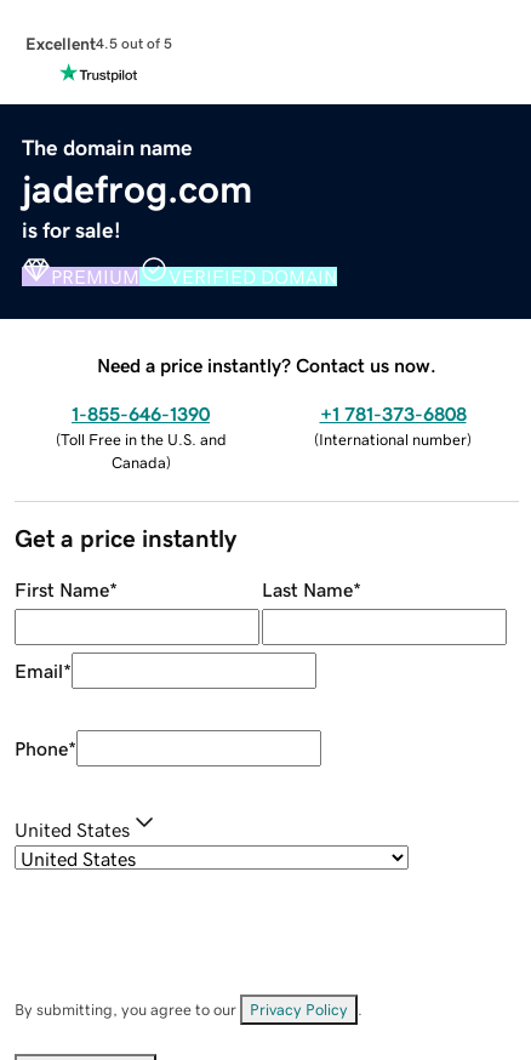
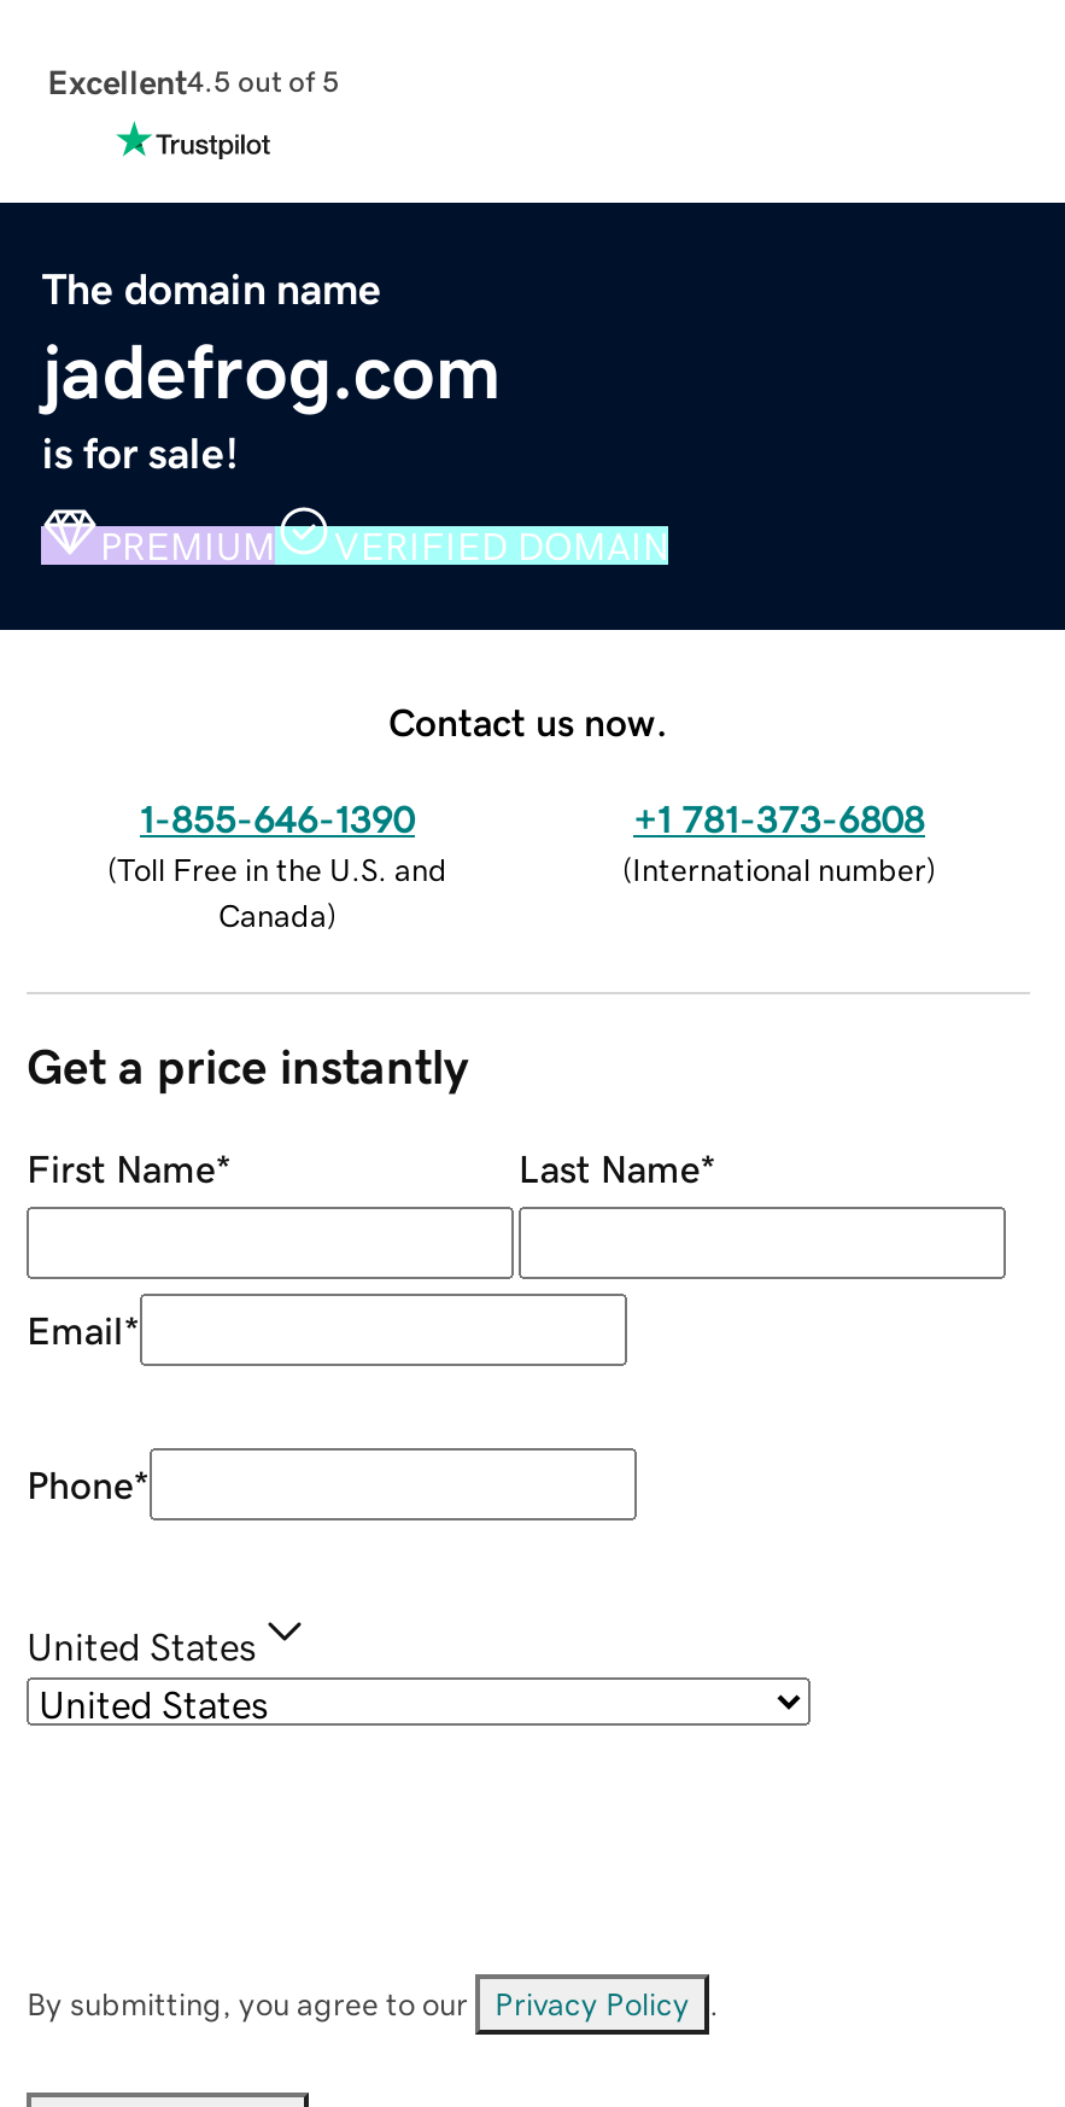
[97,355,436,374] Need a price instantly? Contact us now. -> [388,701,668,740] Contact us now.

